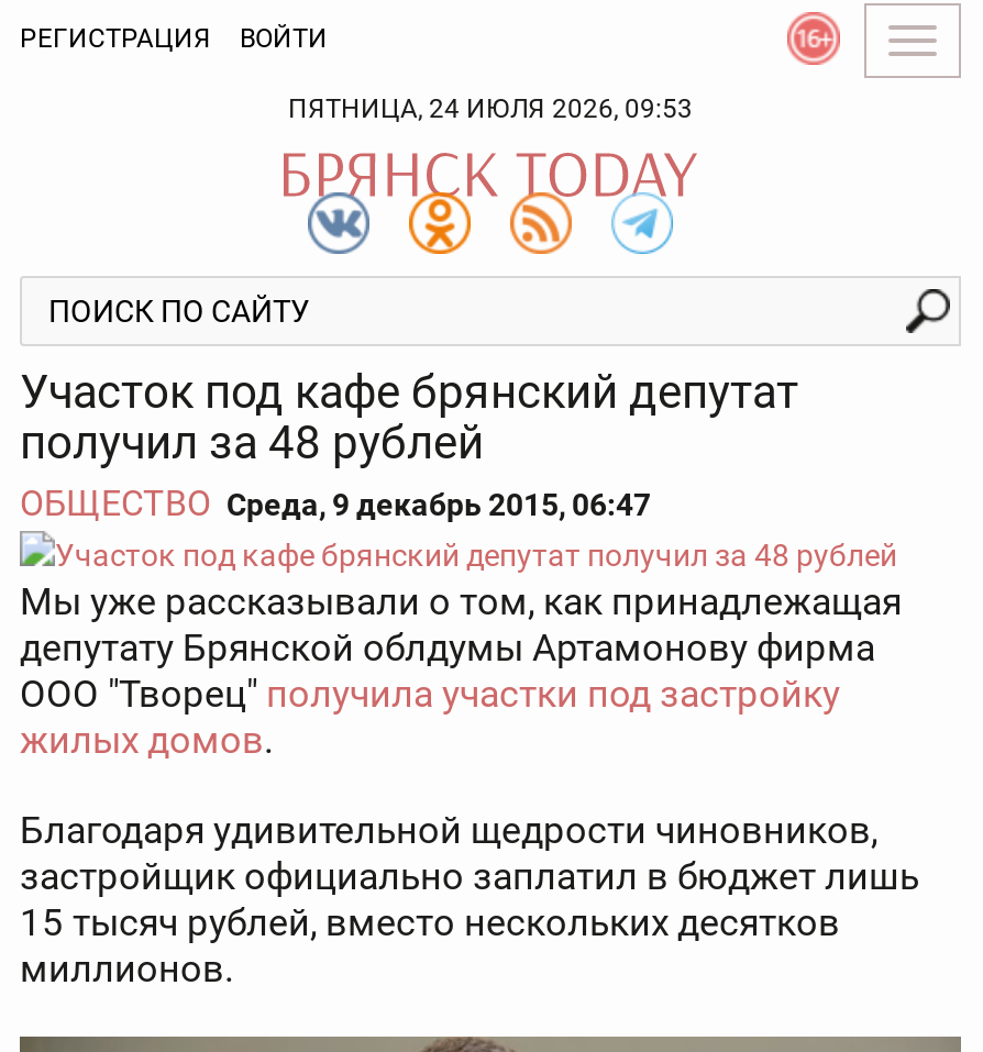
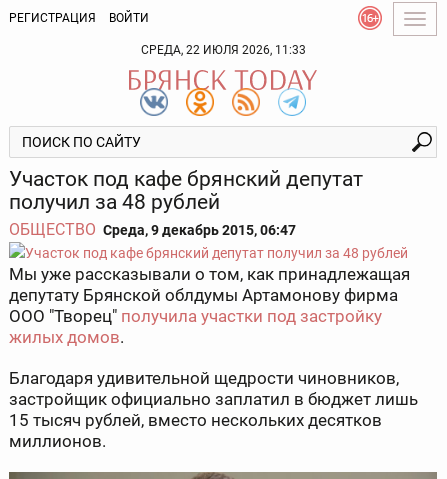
[288,93,693,124] ПЯТНИЦА, 24 ИЮЛЯ 2026, 09:53 -> [140,43,305,57] СРЕДА, 22 ИЮЛЯ 2026, 11:33

